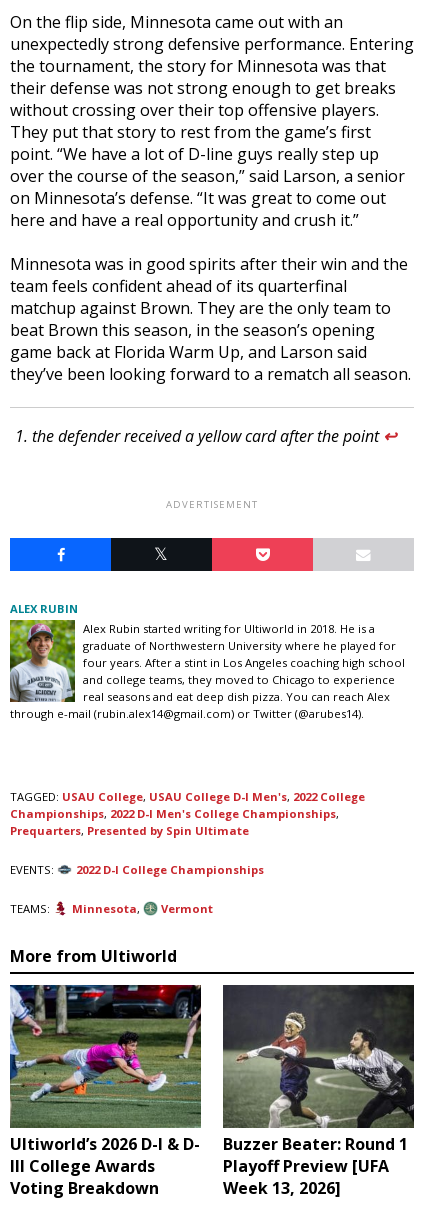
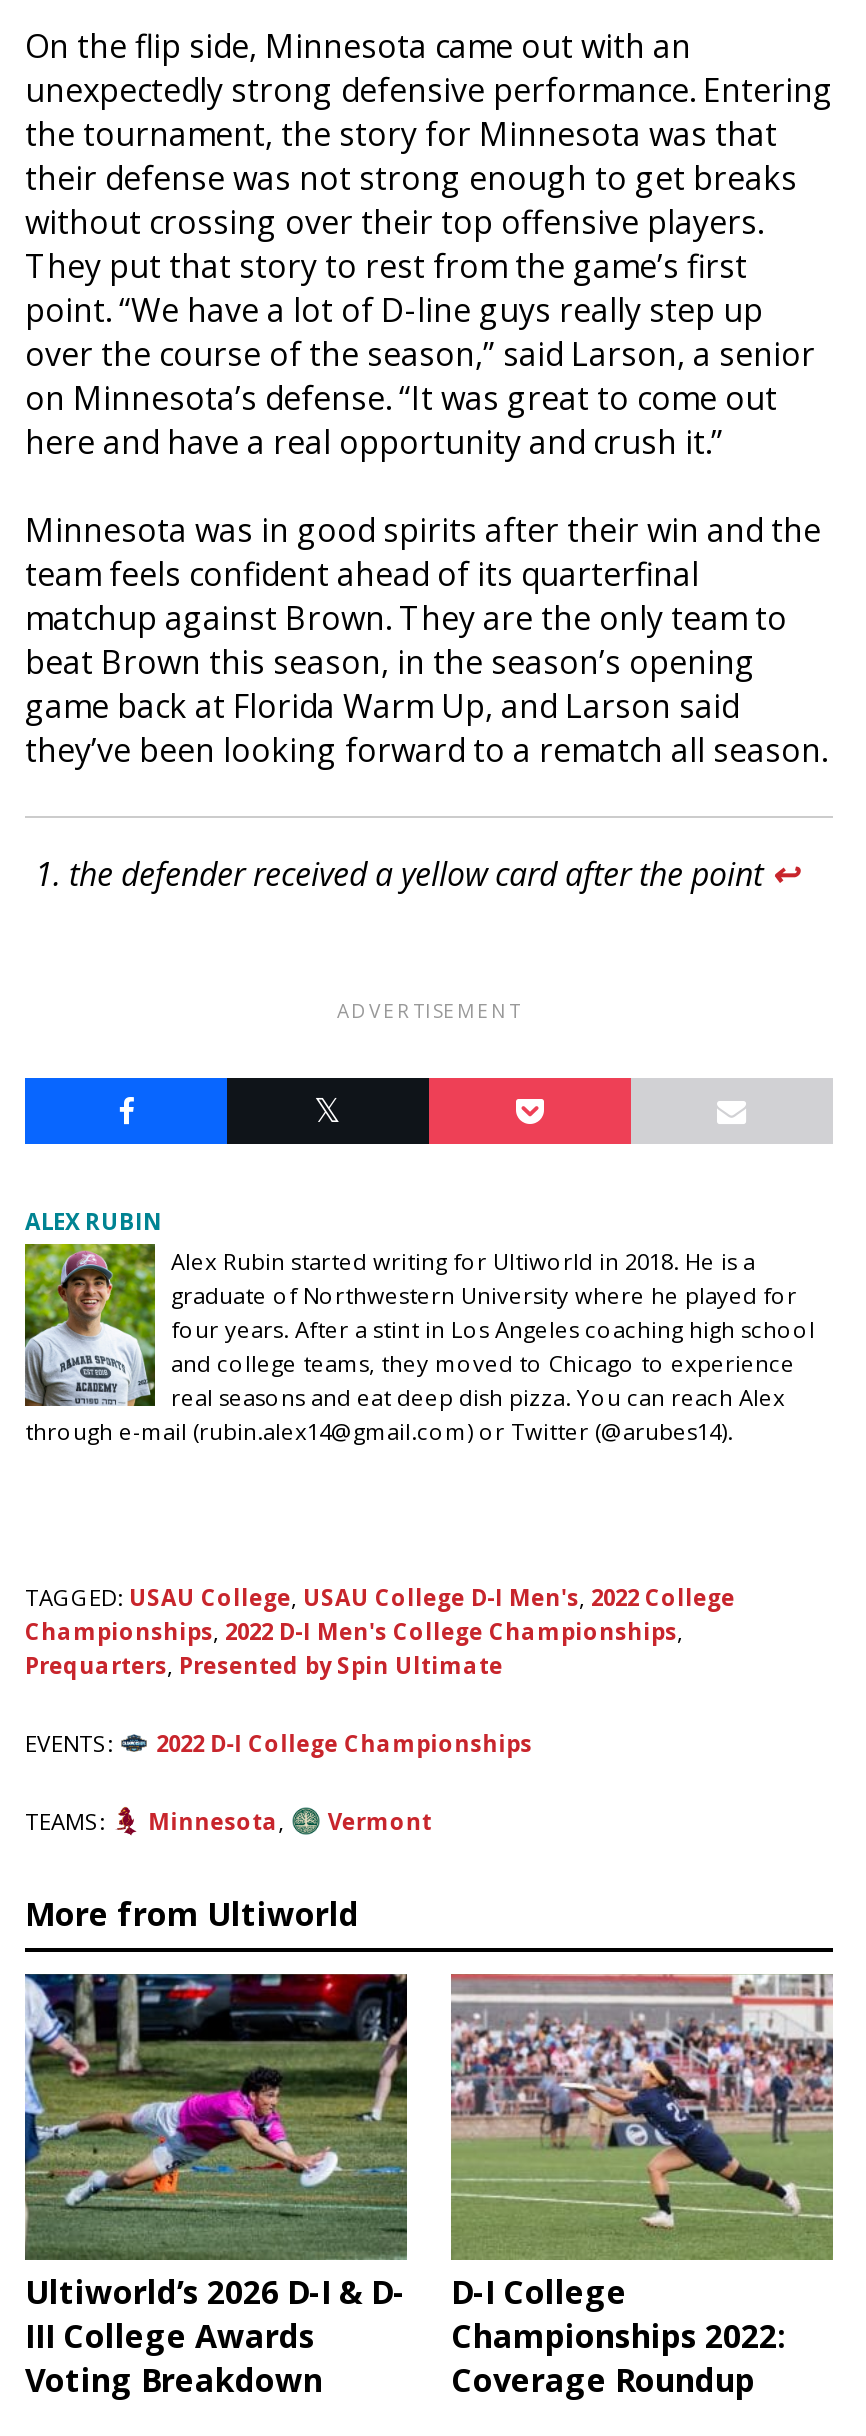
[222,984,415,1199] [image] | Buzzer Beater: Round 1 | Playoff Preview [UFA | Week 13, 2026] -> [449,1972,835,2403] [image] | D-I College | Championships 2022: | Coverage Roundup

